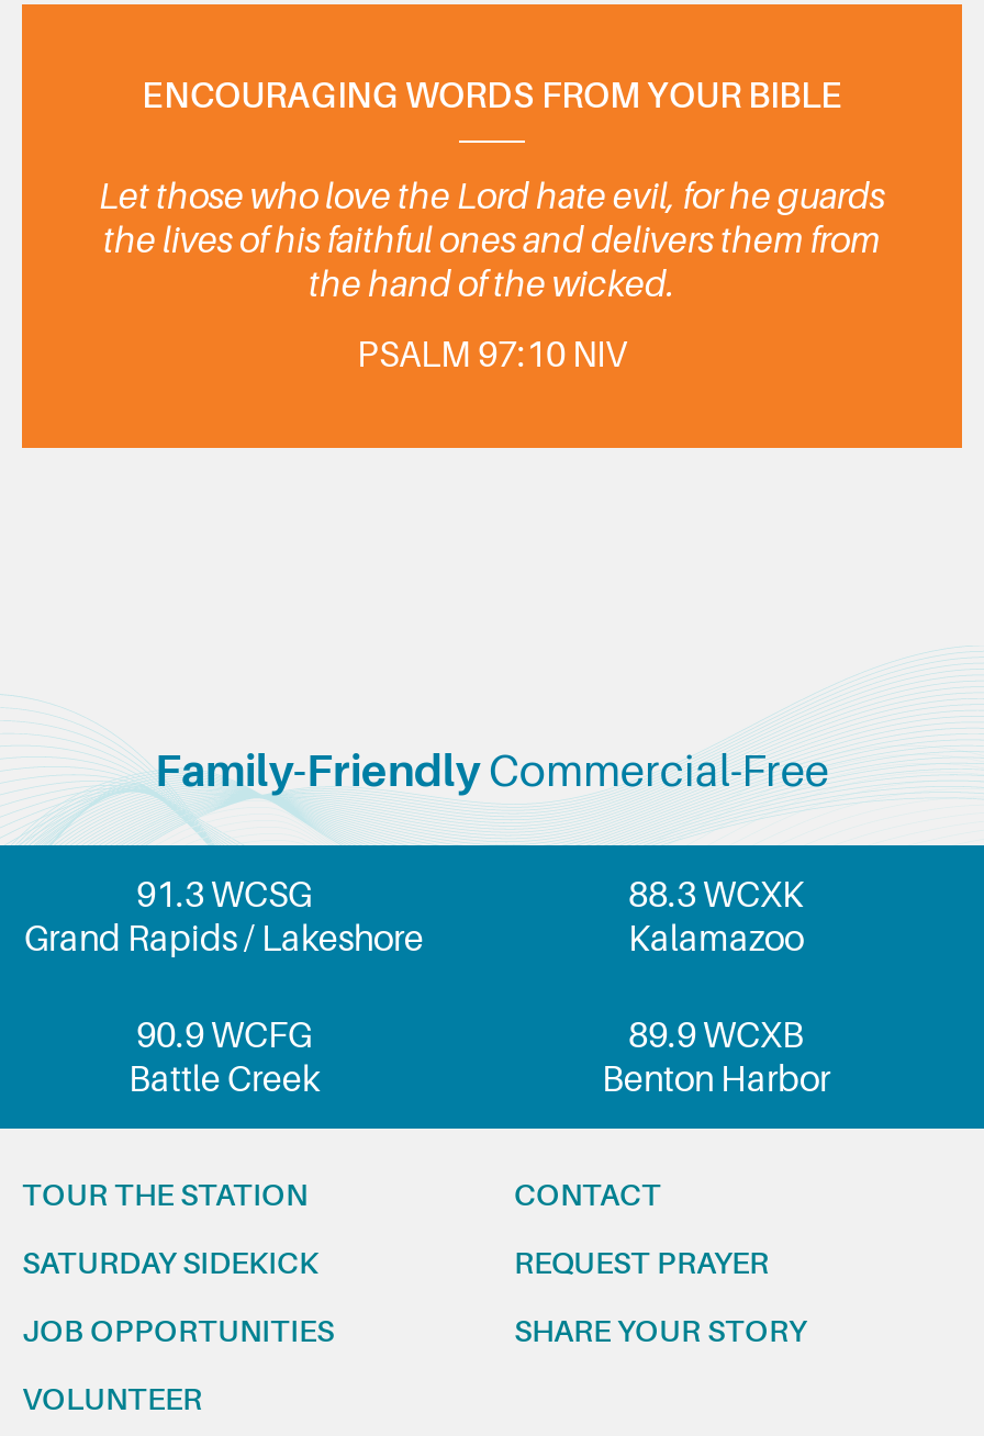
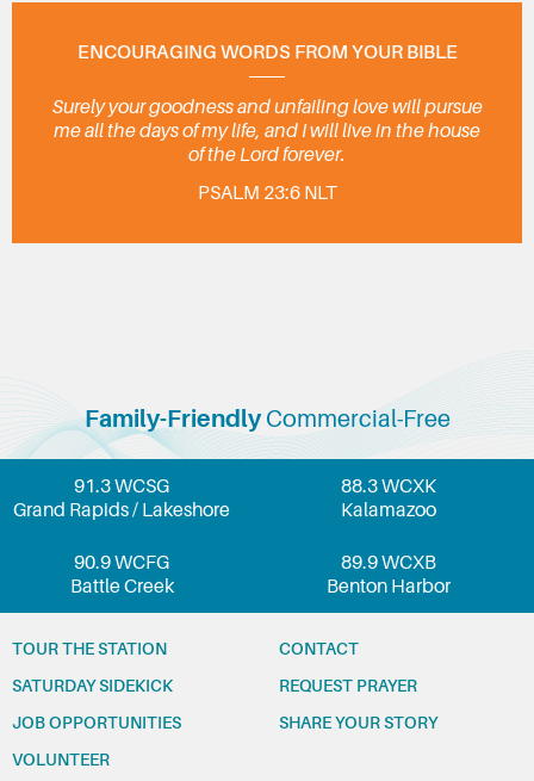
[99,177,885,305] Let those who love the Lord hate evil, for he guards | the lives of his faithful ones and delivers them from | the hand of the wicked. -> [52,96,482,165] Surely your goodness and unfailing love will pursue | me all the days of my life, and I will live in the house | of the Lord forever.
[357,335,627,375] PSALM 97:10 NIV -> [197,182,337,204] PSALM 23:6 NLT

